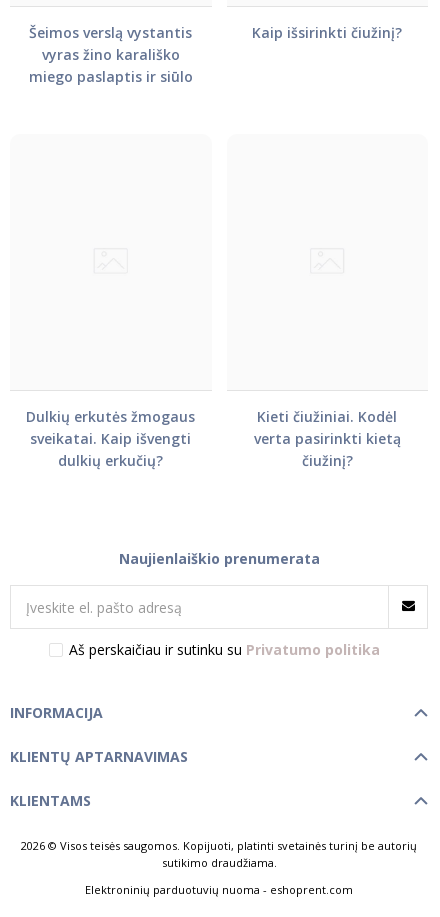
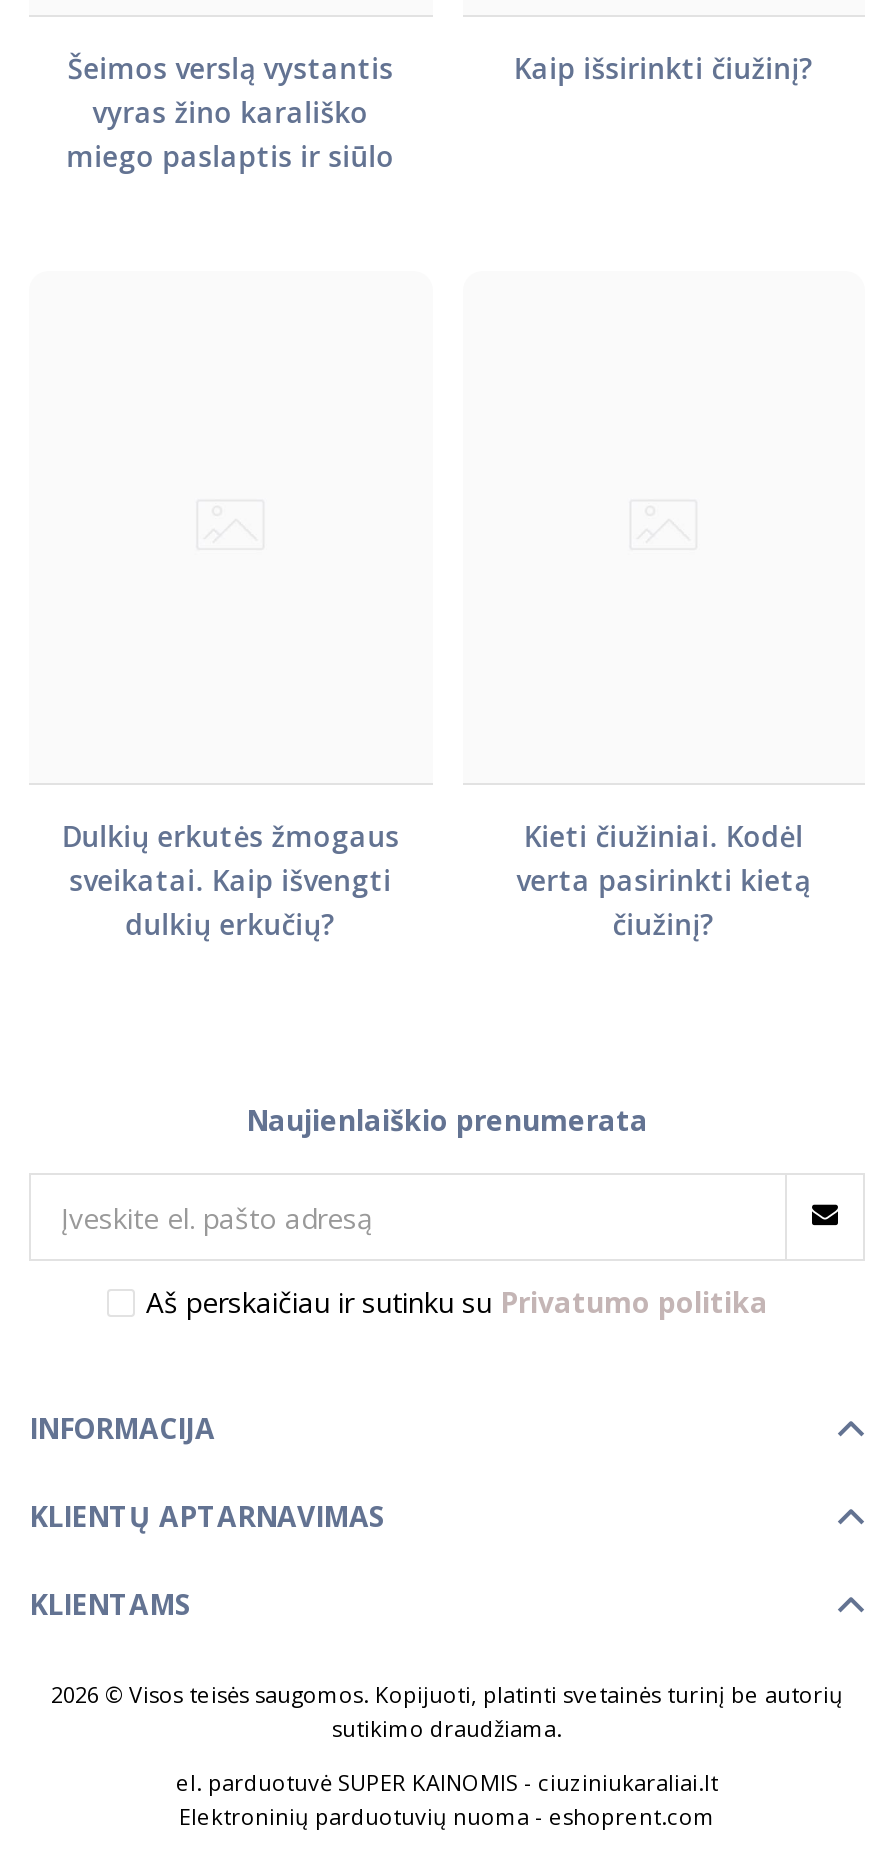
none -> [176,1768,718,1798] el. parduotuvė SUPER KAINOMIS - ciuziniukaraliai.lt

